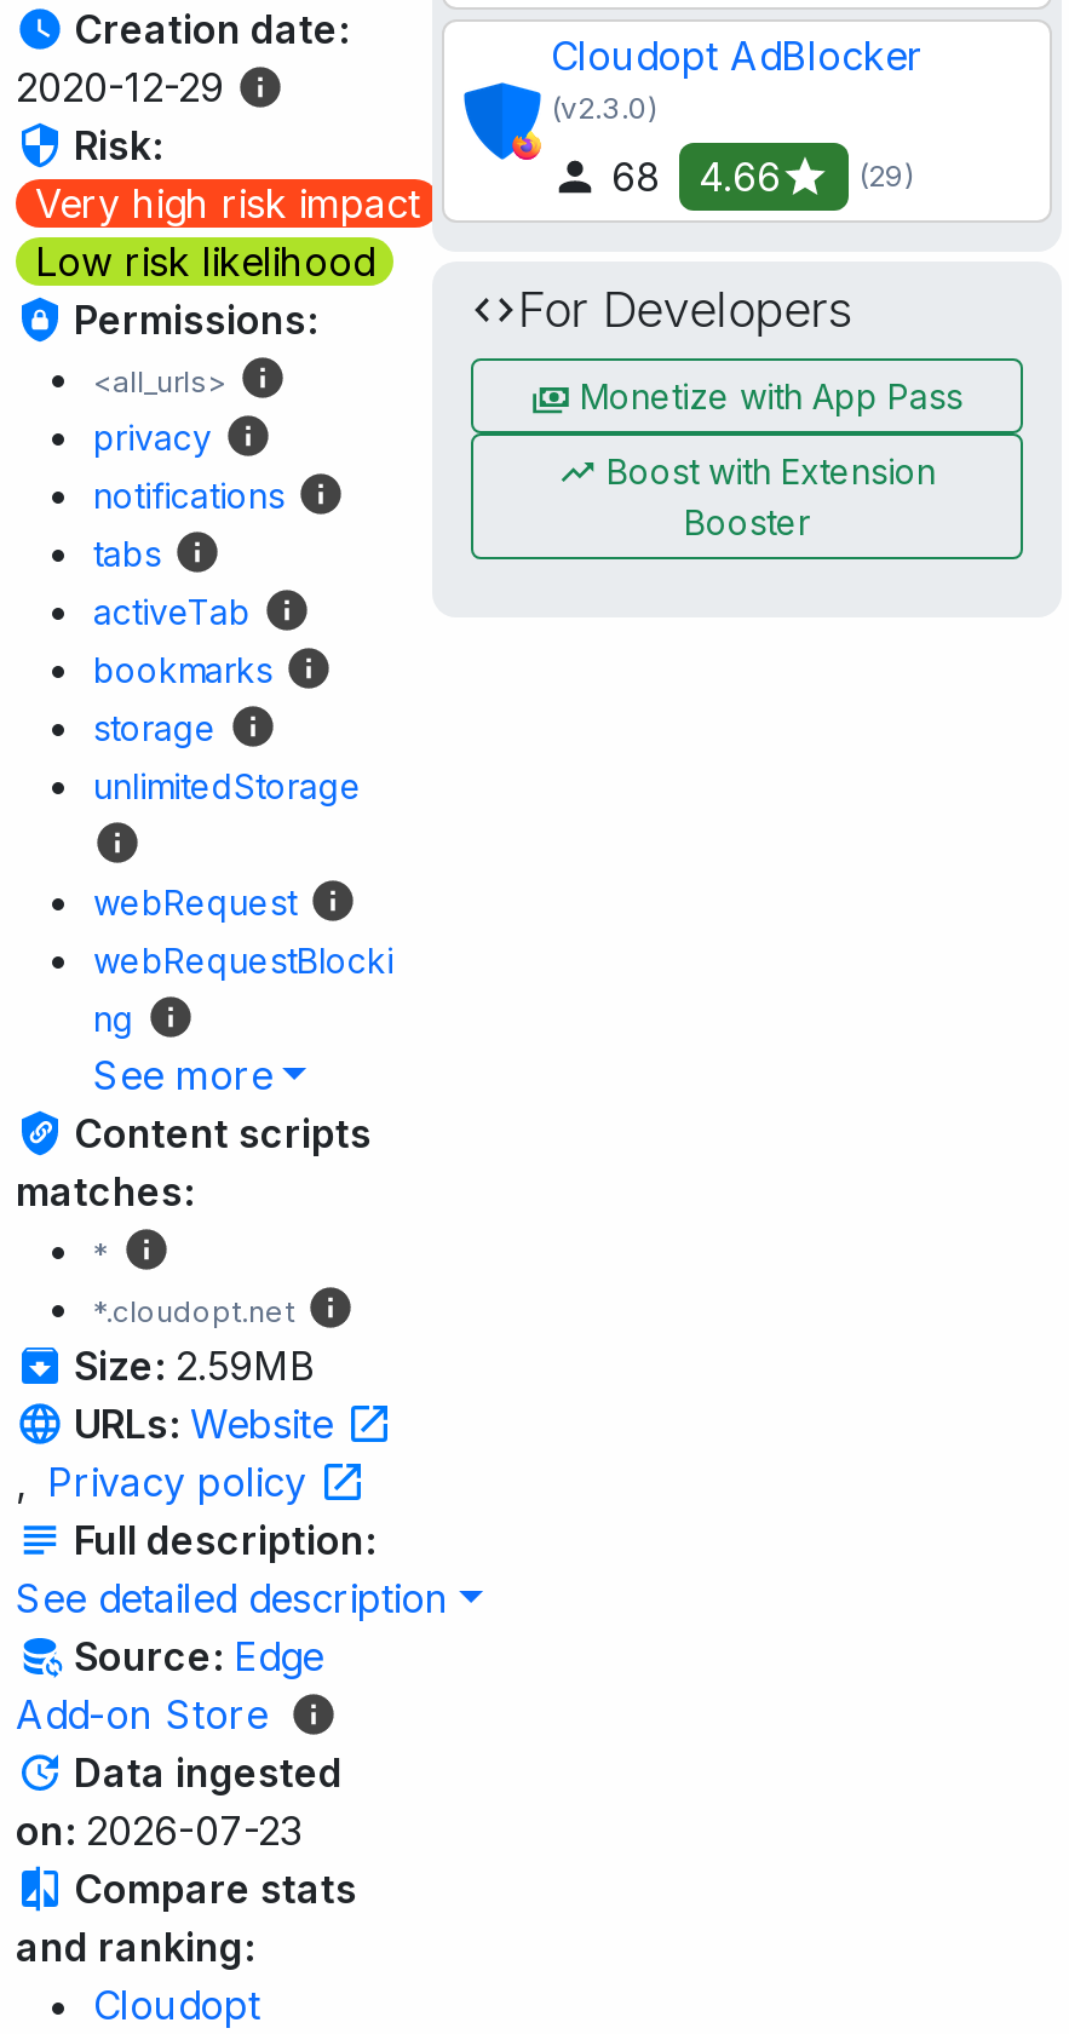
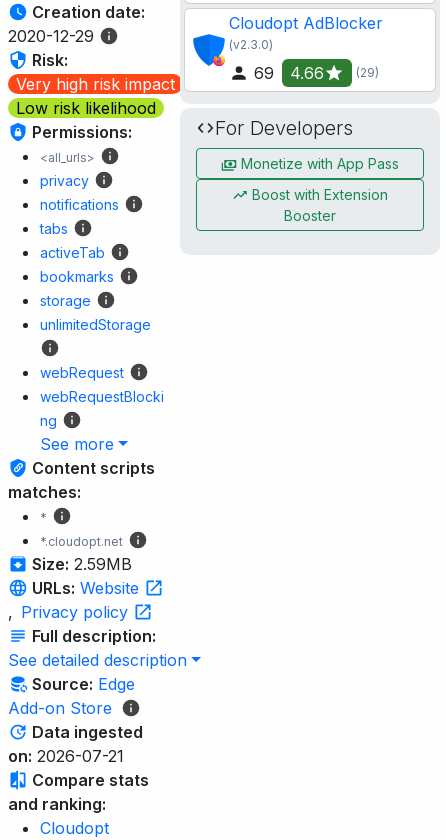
[599,152,781,201] 68 4.66 -> [249,63,324,83] 69 4.66
[16,1806,301,1855] on: 2026-07-23 -> [8,746,124,766] on: 2026-07-21

